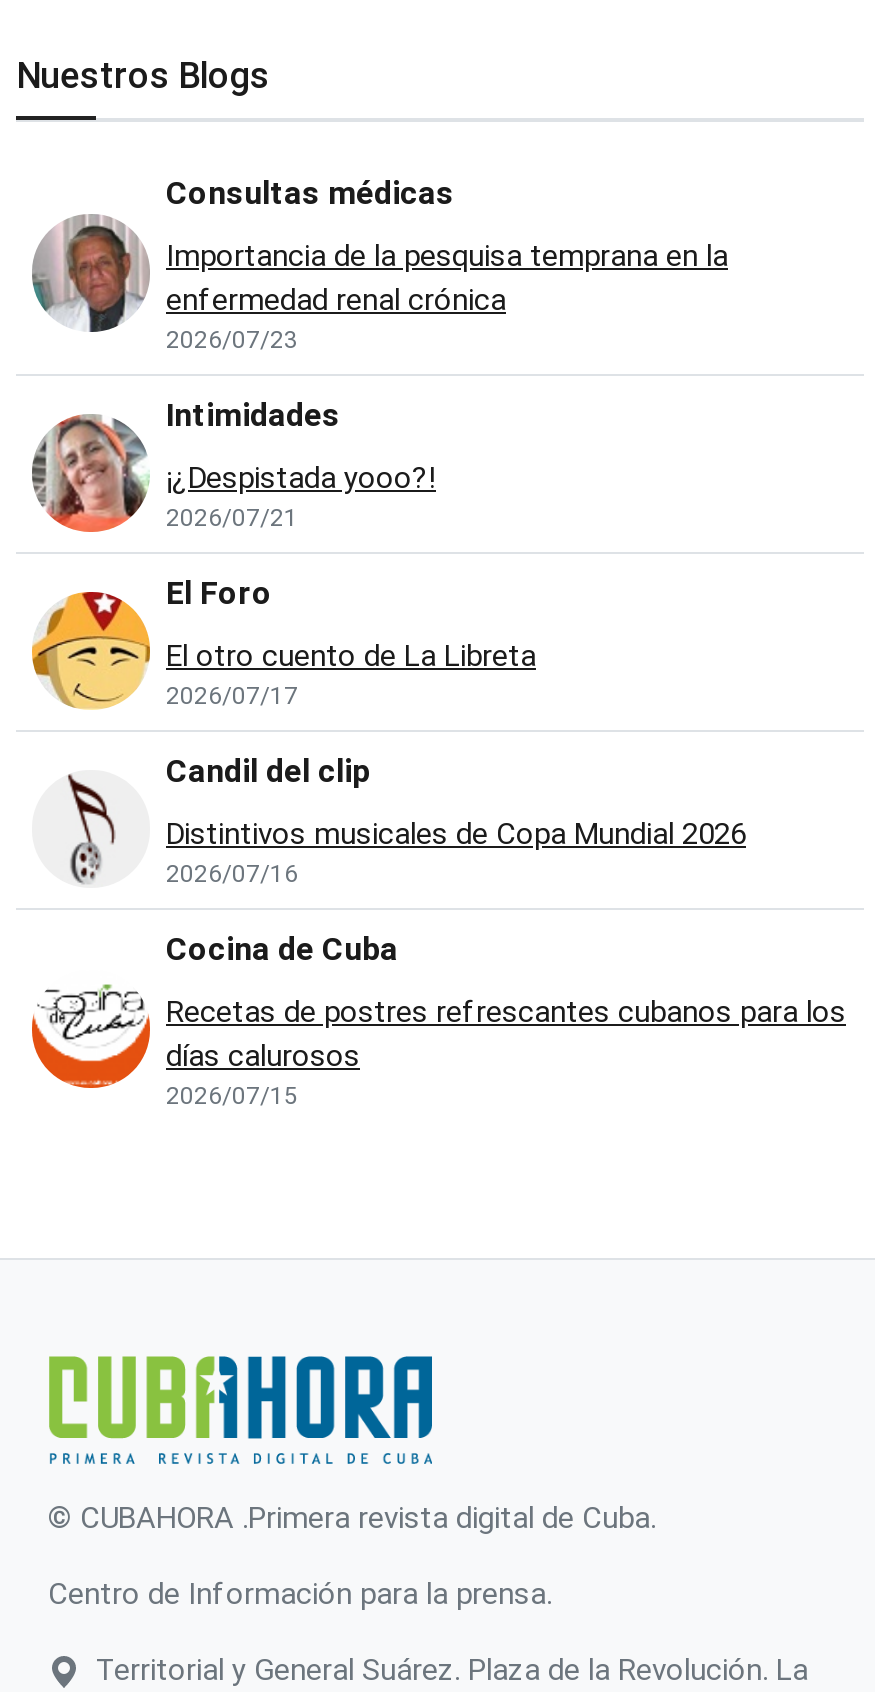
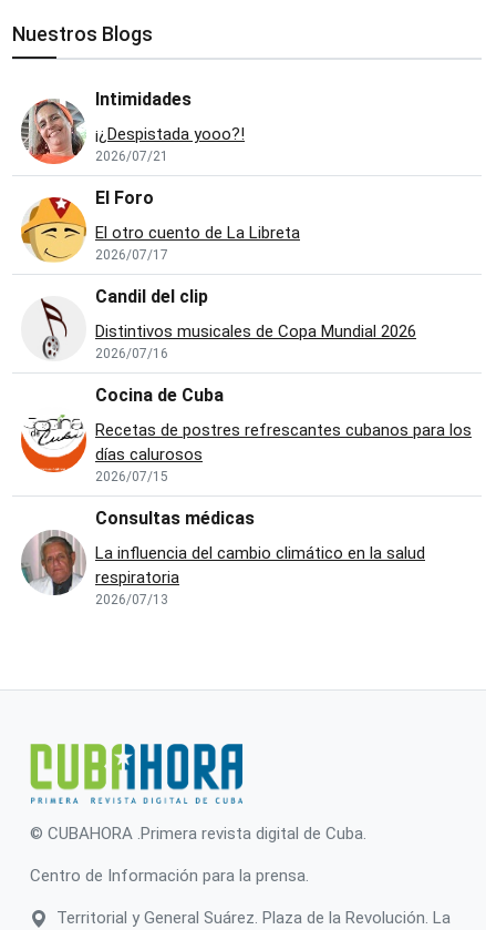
moved [30,174,454,334] -> [20,508,255,596]: [image] | Consultas médicas
[166,238,728,354] Importancia de la pesquisa temprana en la | enfermedad renal crónica | 2026/07/23 -> none
moved [30,396,846,1110] -> [20,89,472,485]: [image] | Intimidades | ¡¿Despistada yooo?! | ... | días calurosos | 2026/07/15
none -> [95,543,425,608] La influencia del cambio climático en la salud | respiratoria | 2026/07/13

